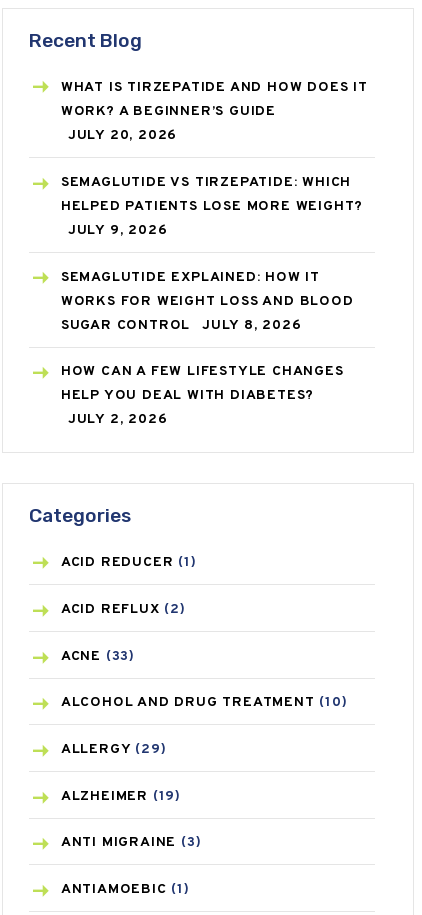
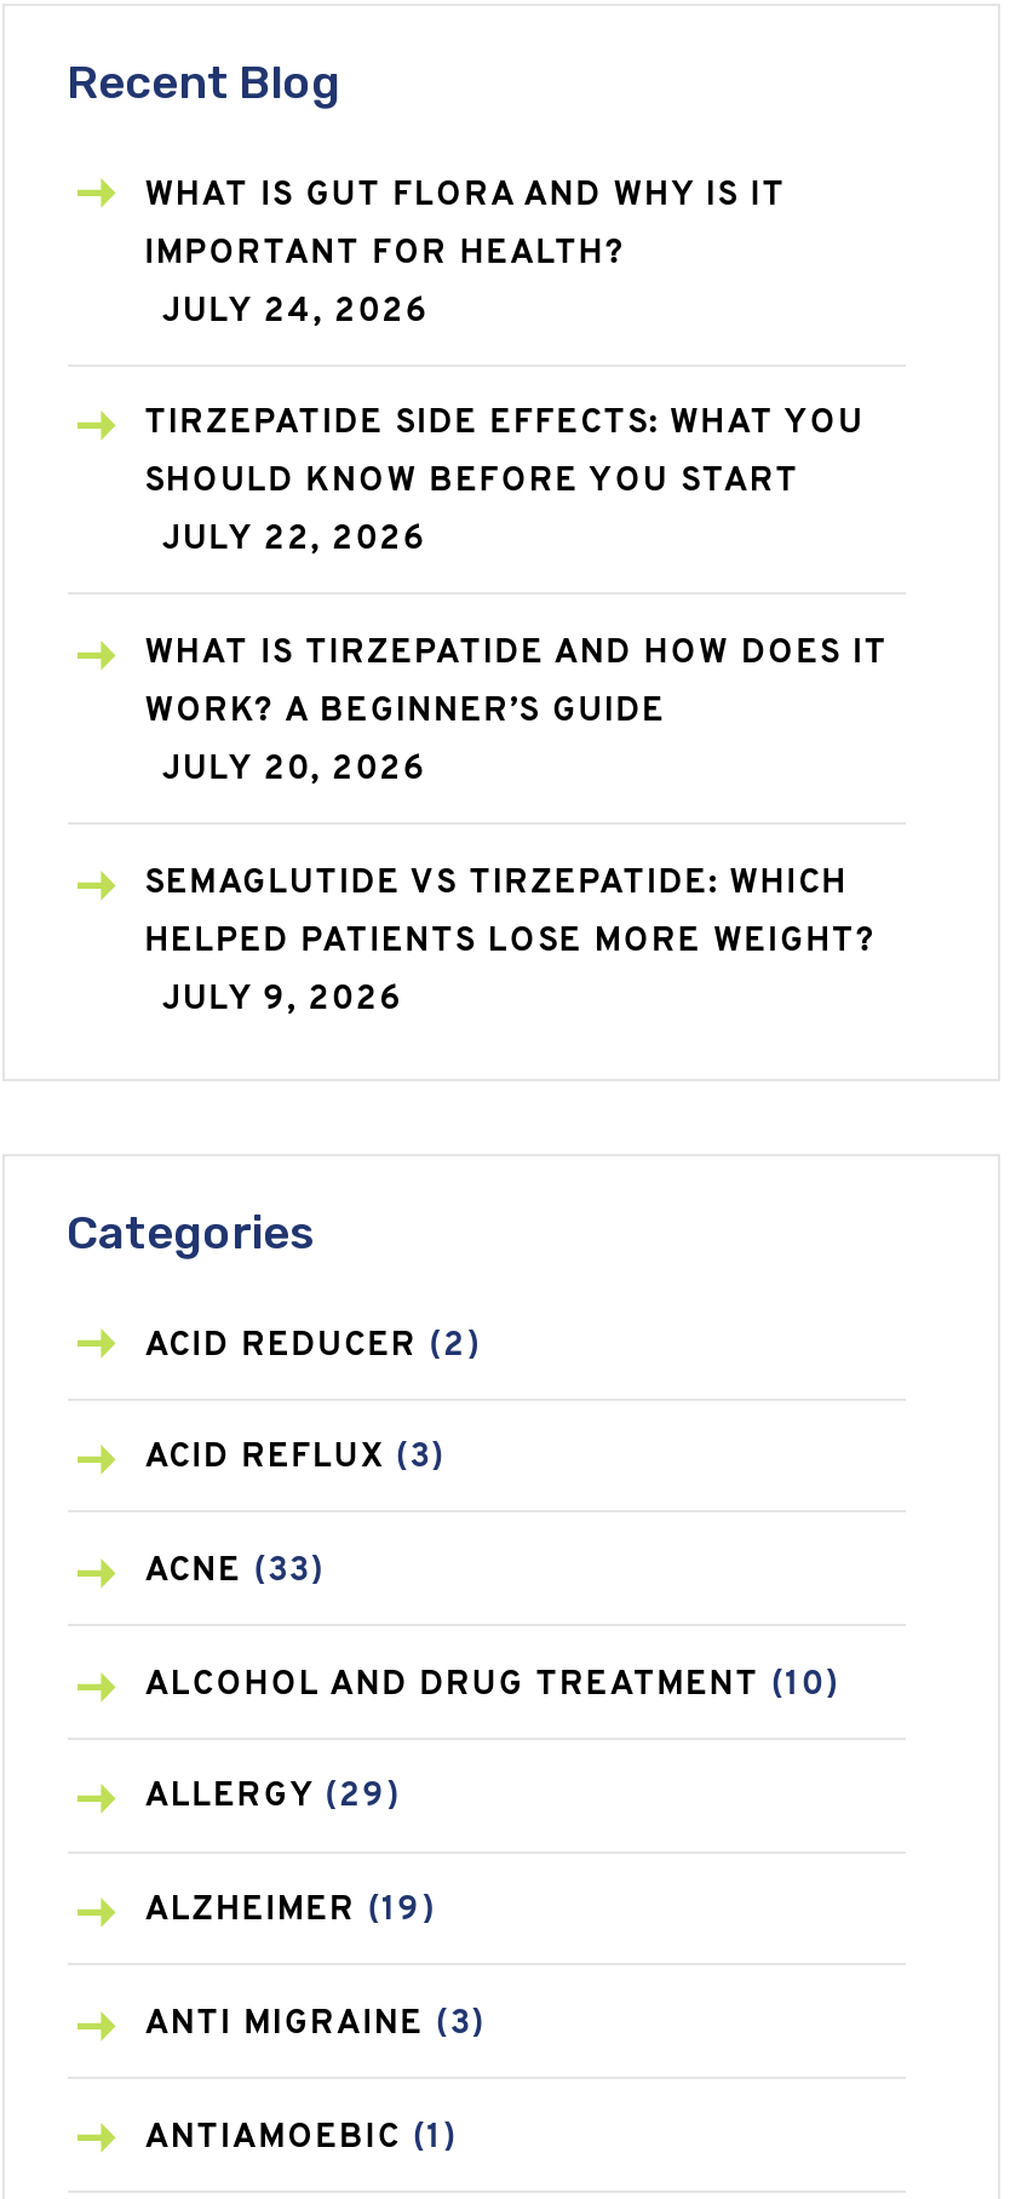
none -> [145,175,864,561] WHAT IS GUT FLORA AND WHY IS IT | IMPORTANT FOR HEALTH? | JULY 24, 2026 | TIRZEPATIDE SIDE EFFECTS: WHAT YOU | SHOULD KNOW BEFORE YOU START | JULY 22, 2026
moved [61,79,368,239] -> [145,633,888,1020]: WHAT IS TIRZEPATIDE AND HOW DOES IT | WORK? A BEGINNER’S GUIDE | JULY 20, 2026 | SEMAGLUTIDE VS TIRZEPATIDE: WHICH | HELPED PATIENTS LOSE MORE WEIGHT? | JULY 9, 2026
[61,268,353,428] SEMAGLUTIDE EXPLAINED: HOW IT | WORKS FOR WEIGHT LOSS AND BLOOD | SUGAR CONTROL | JULY 8, 2026 | HOW CAN A FEW LIFESTYLE CHANGES | HELP YOU DEAL WITH DIABETES? | JULY 2, 2026 -> none
[61,554,196,571] ACID REDUCER (1) -> [145,1325,481,1366] ACID REDUCER (2)
[61,601,186,618] ACID REFLUX (2) -> [145,1438,445,1479] ACID REFLUX (3)

